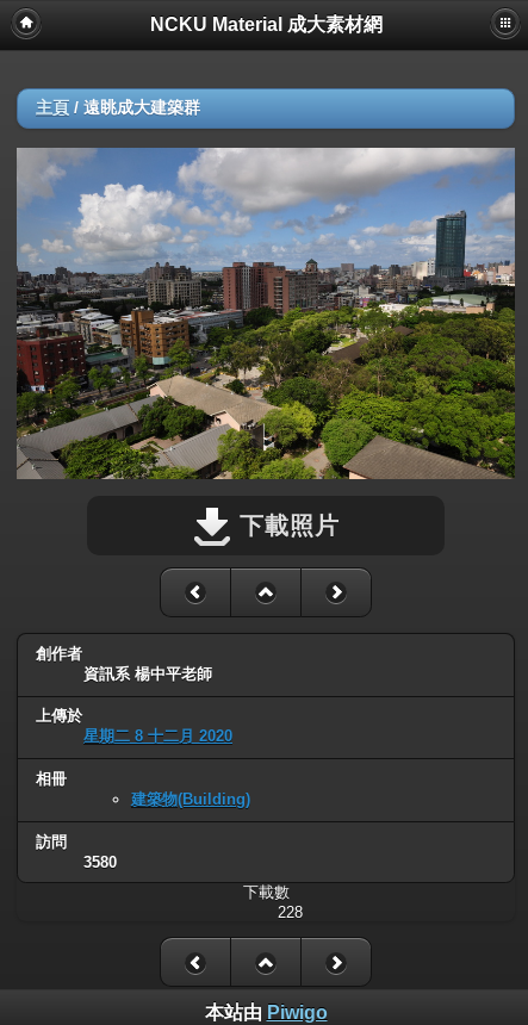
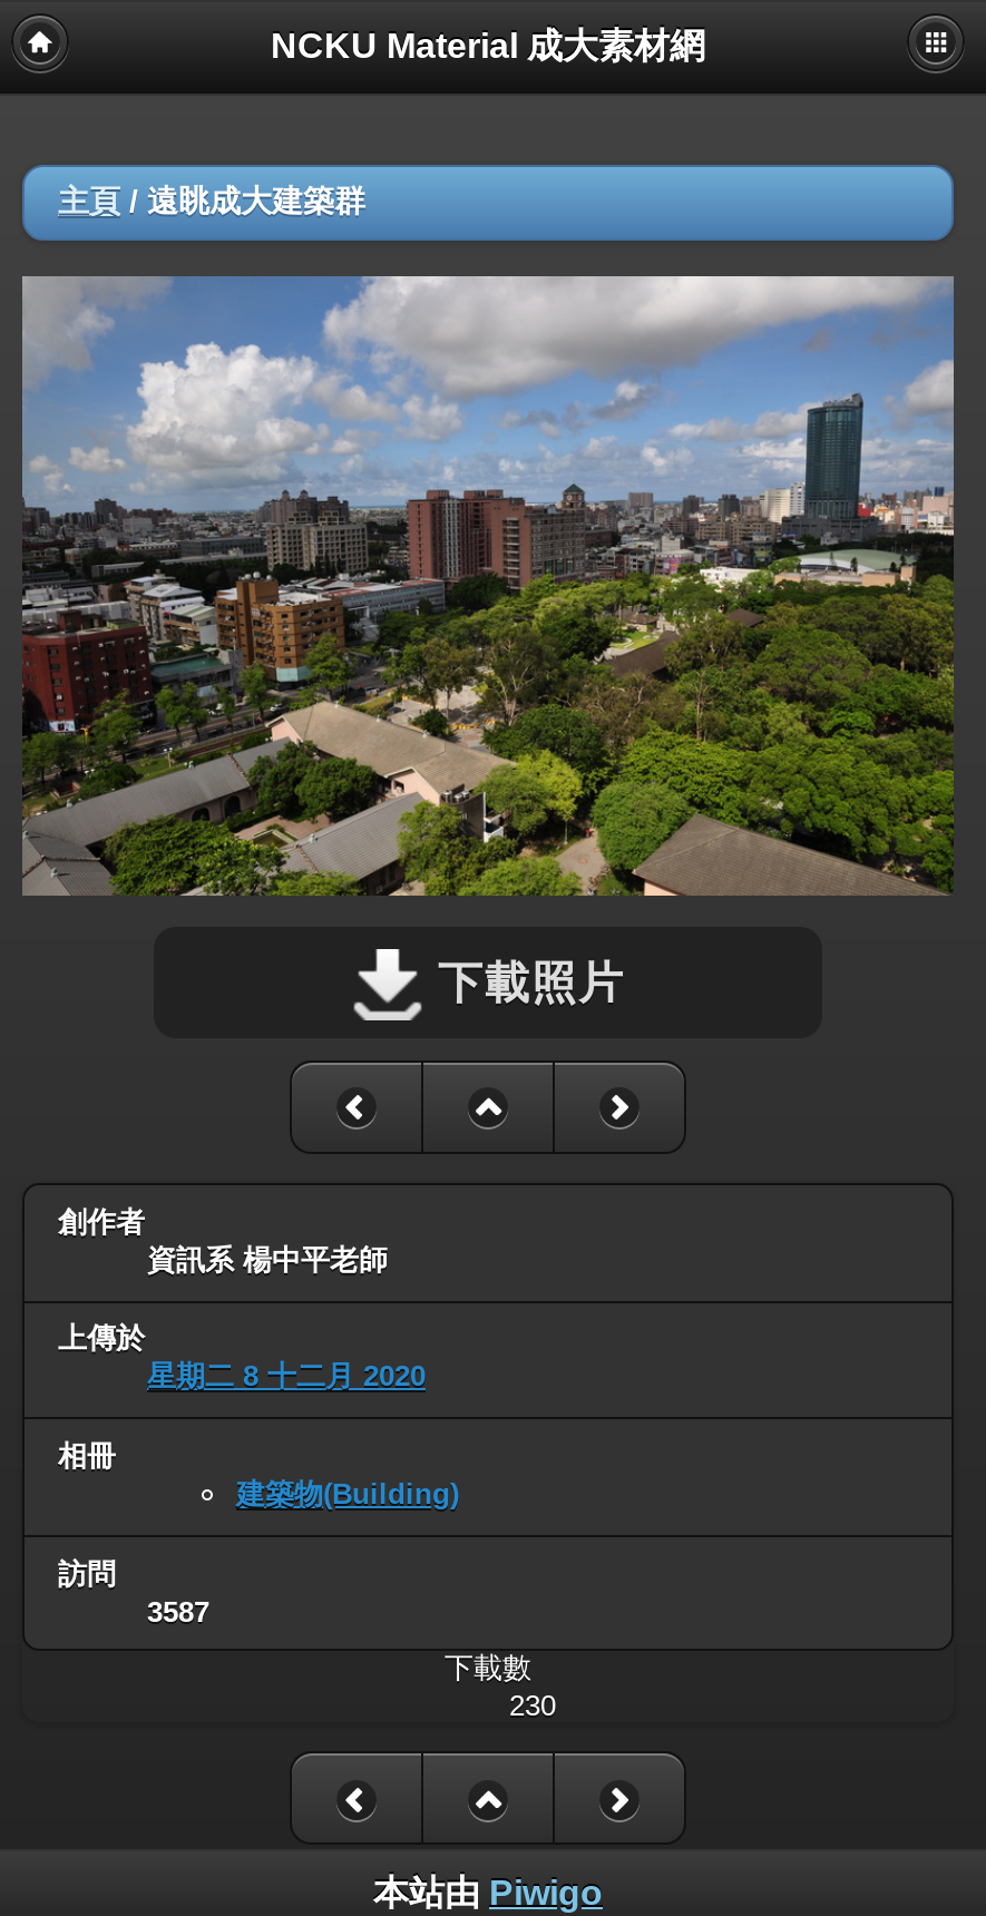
[83,854,117,872] 3580 -> [147,1596,209,1629] 3587
[277,904,302,922] 228 -> [509,1689,556,1723] 230

